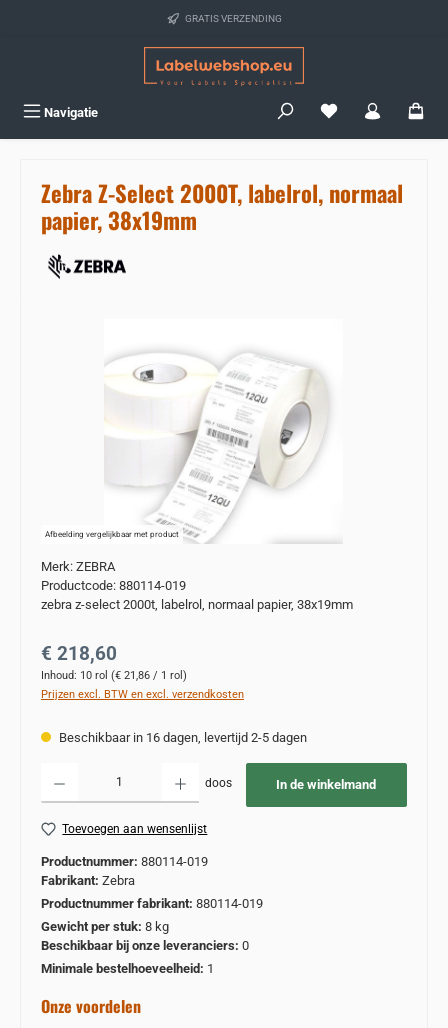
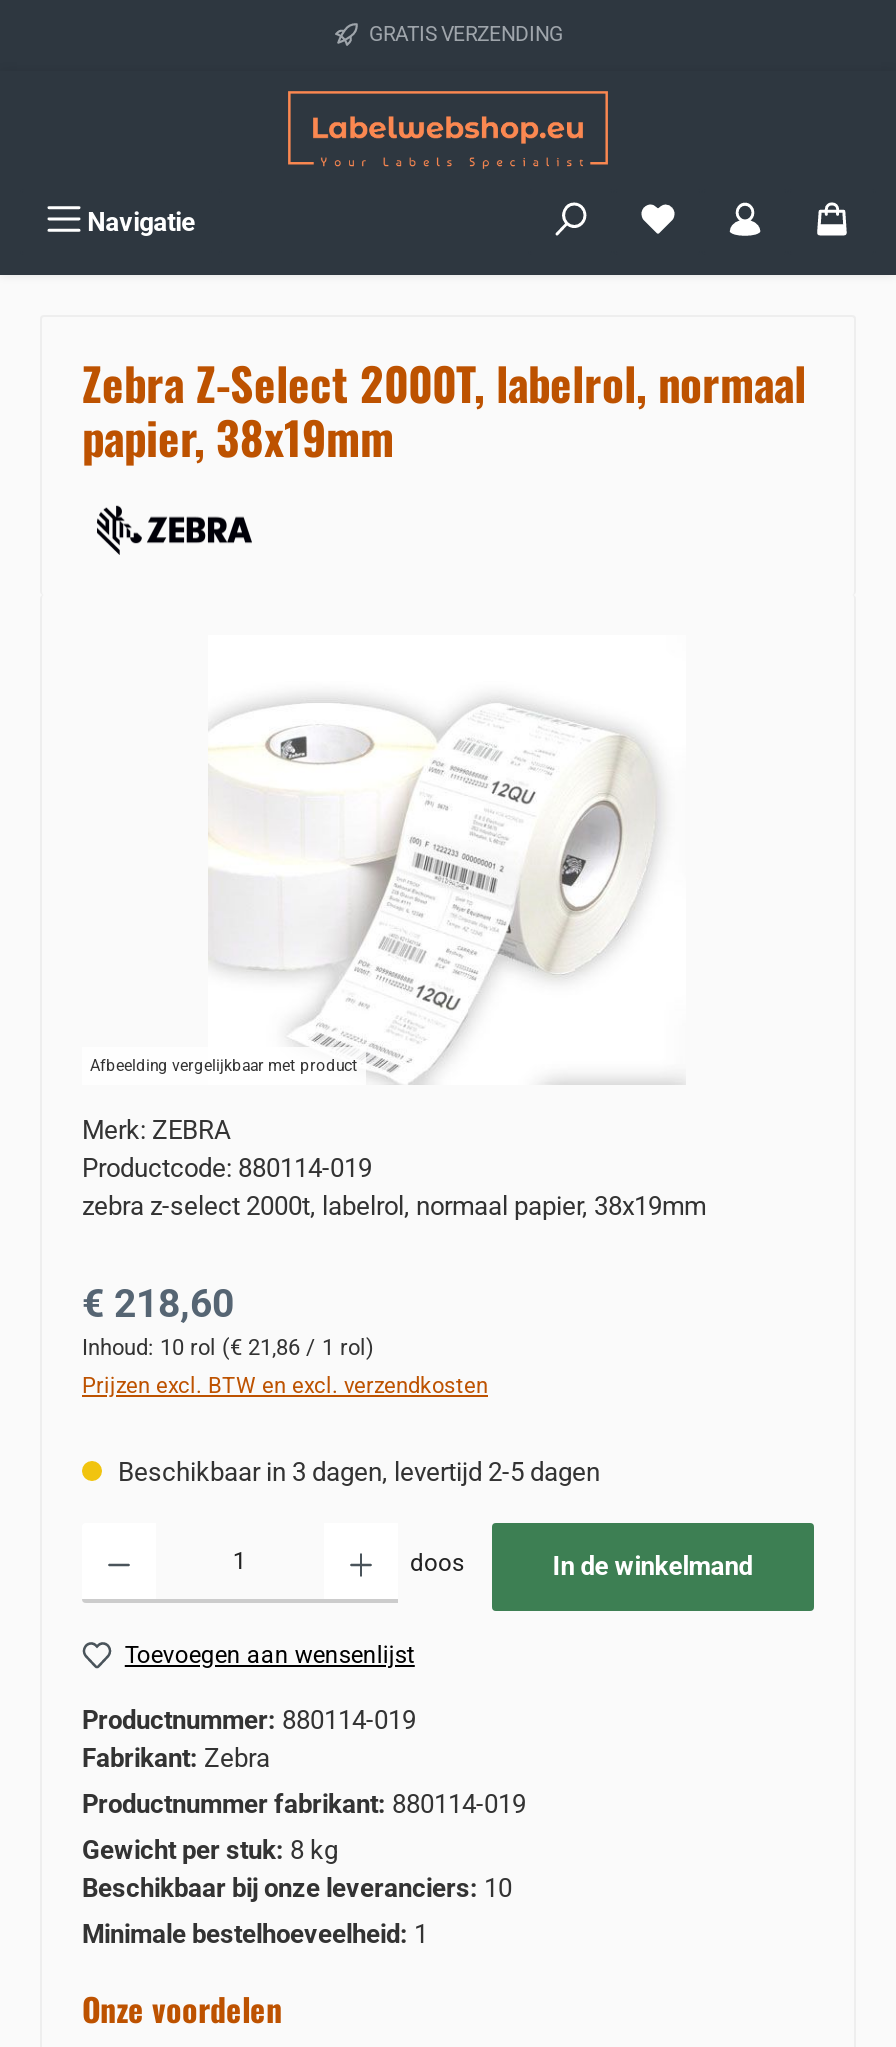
[56,730,307,745] Beschikbaar in 16 dagen, levertijd 2-5 dagen -> [112,1457,600,1487] Beschikbaar in 3 dagen, levertijd 2-5 dagen
[41,938,249,953] Beschikbaar bij onze leveranciers: 0 -> [82,1872,512,1902] Beschikbaar bij onze leveranciers: 10

